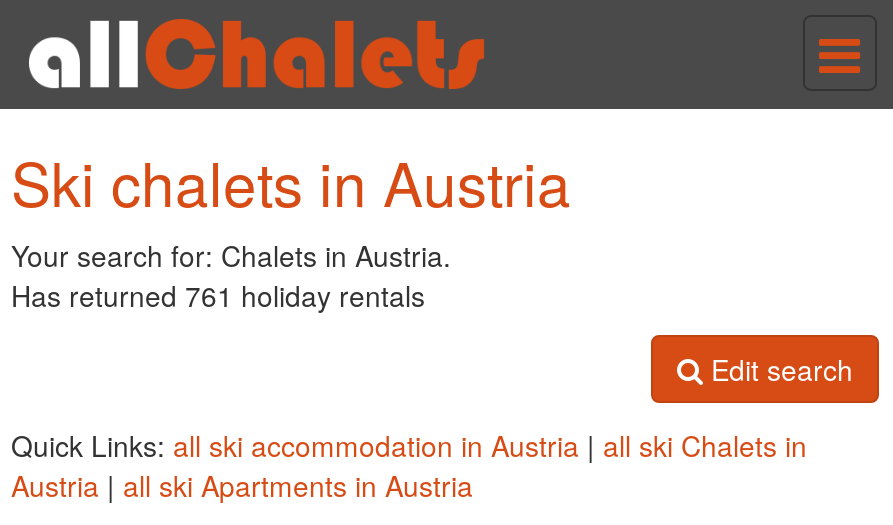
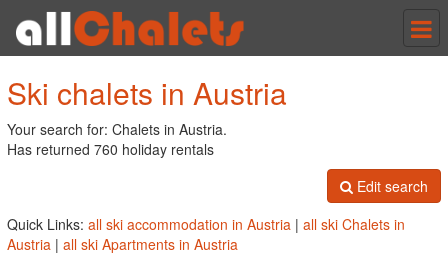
[11,275,425,315] Has returned 761 holiday rentals -> [7,139,214,159] Has returned 760 holiday rentals

